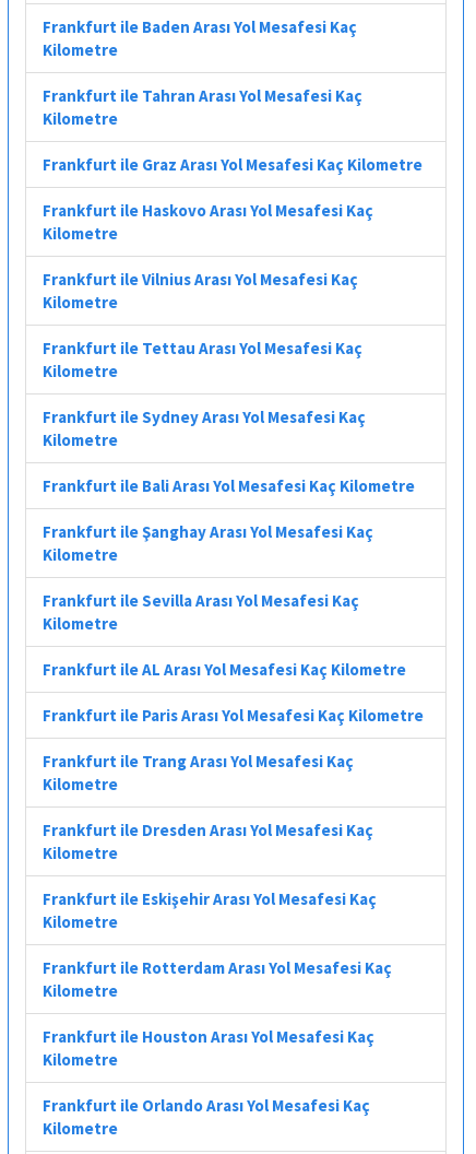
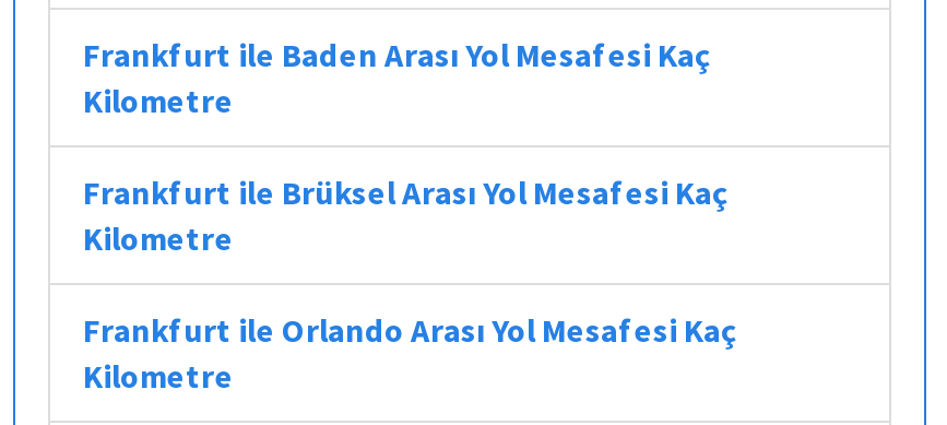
[43,85,424,1046] Frankfurt ile Tahran Arası Yol Mesafesi Kaç | Kilometre | Frankfurt ile Graz Arası Yol Mesafesi Kaç Kilometre | Frankfurt ile Haskovo Arası Yol Mesafesi Kaç | Kilometre | Frankfurt ile Vilnius Arası Yol Mesafesi Kaç | Kilometre | Frankfurt ile Tettau Arası Yol Mesafesi Kaç | Kilometre | Frankfurt ile Sydney Arası Yol Mesafesi Kaç | Kilometre | Frankfurt ile Bali Arası Yol Mesafesi Kaç Kilometre | Frankfurt ile Şanghay Arası Yol Mesafesi Kaç | Kilometre | Frankfurt ile Sevilla Arası Yol Mesafesi Kaç | Kilometre | Frankfurt ile AL Arası Yol Mesafesi Kaç Kilometre | Frankfurt ile Paris Arası Yol Mesafesi Kaç Kilometre | Frankfurt ile Trang Arası Yol Mesafesi Kaç | Kilometre | Frankfurt ile Dresden Arası Yol Mesafesi Kaç | Kilometre | Frankfurt ile Eskişehir Arası Yol Mesafesi Kaç | Kilometre | Frankfurt ile Rotterdam Arası Yol Mesafesi Kaç | Kilometre | Frankfurt ile Houston Arası Yol Mesafesi Kaç -> [83,170,730,212] Frankfurt ile Brüksel Arası Yol Mesafesi Kaç

